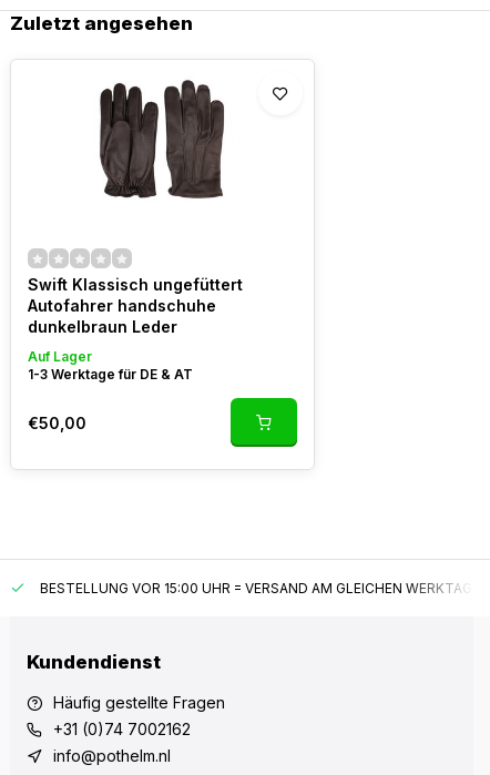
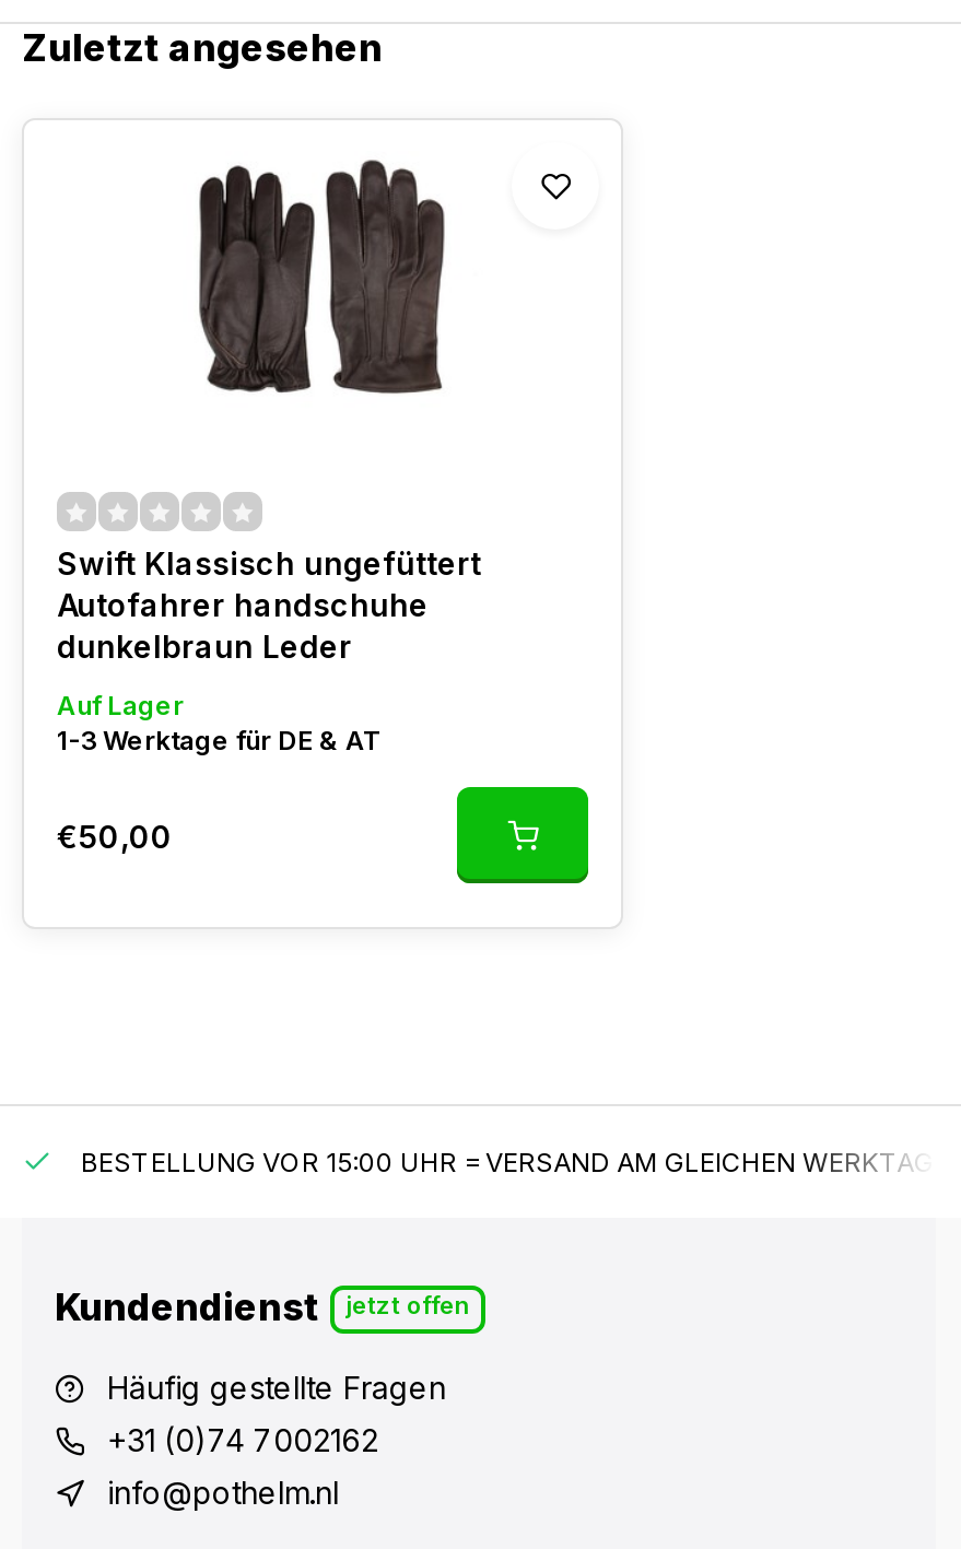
none -> [345,1289,470,1319] jetzt offen

